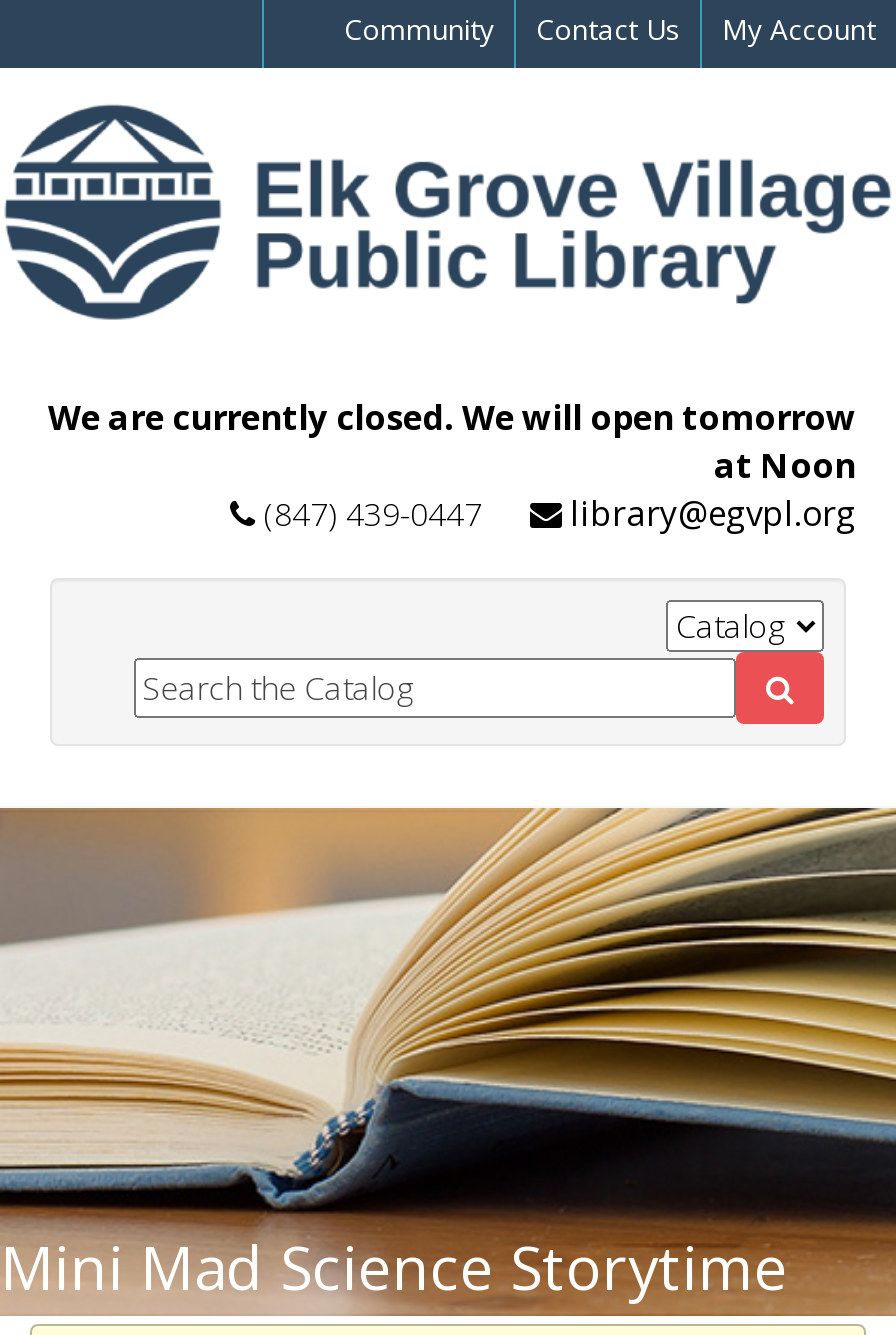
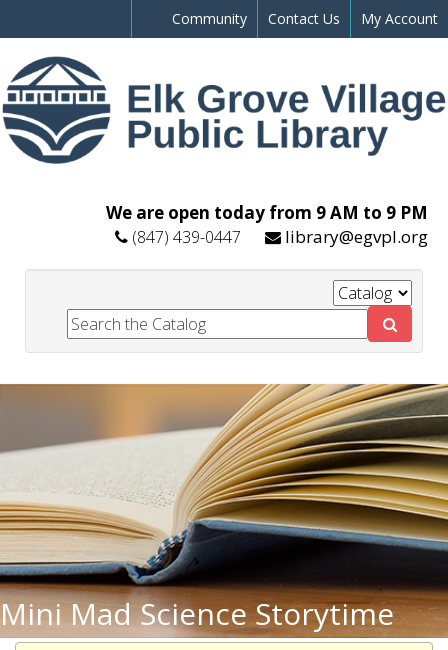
[48,395,856,489] We are currently closed. We will open tomorrow | at Noon -> [106,201,428,224] We are open today from 9 AM to 9 PM

